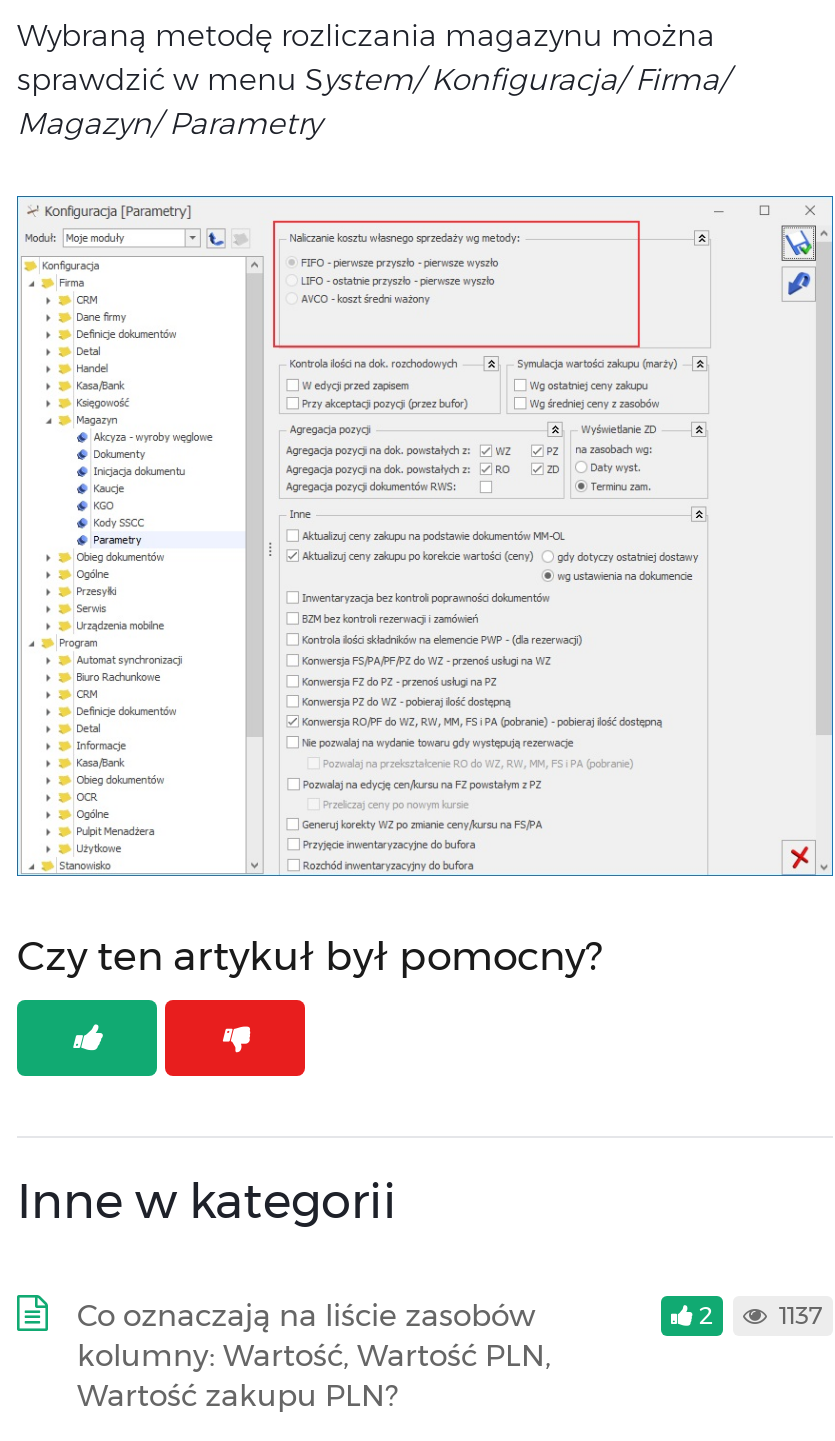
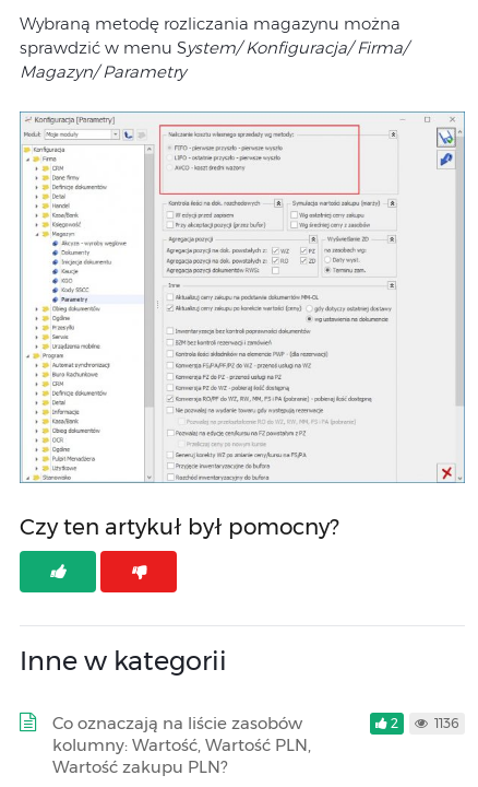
[699,1300,823,1330] 2 1137 -> [391,715,459,731] 2 1136

